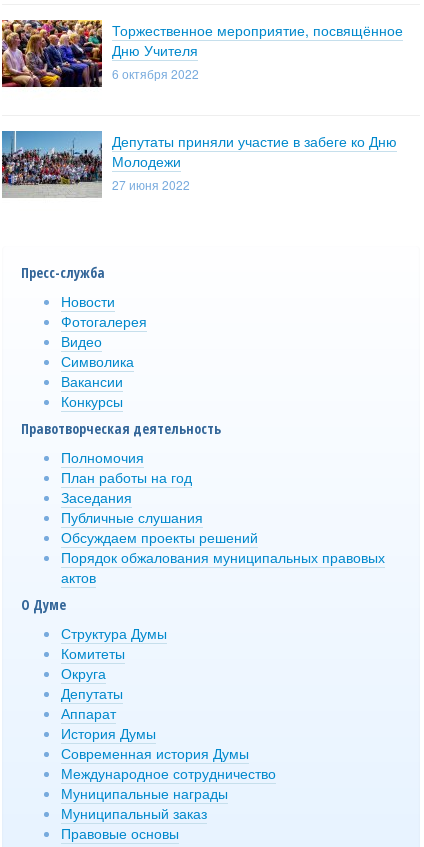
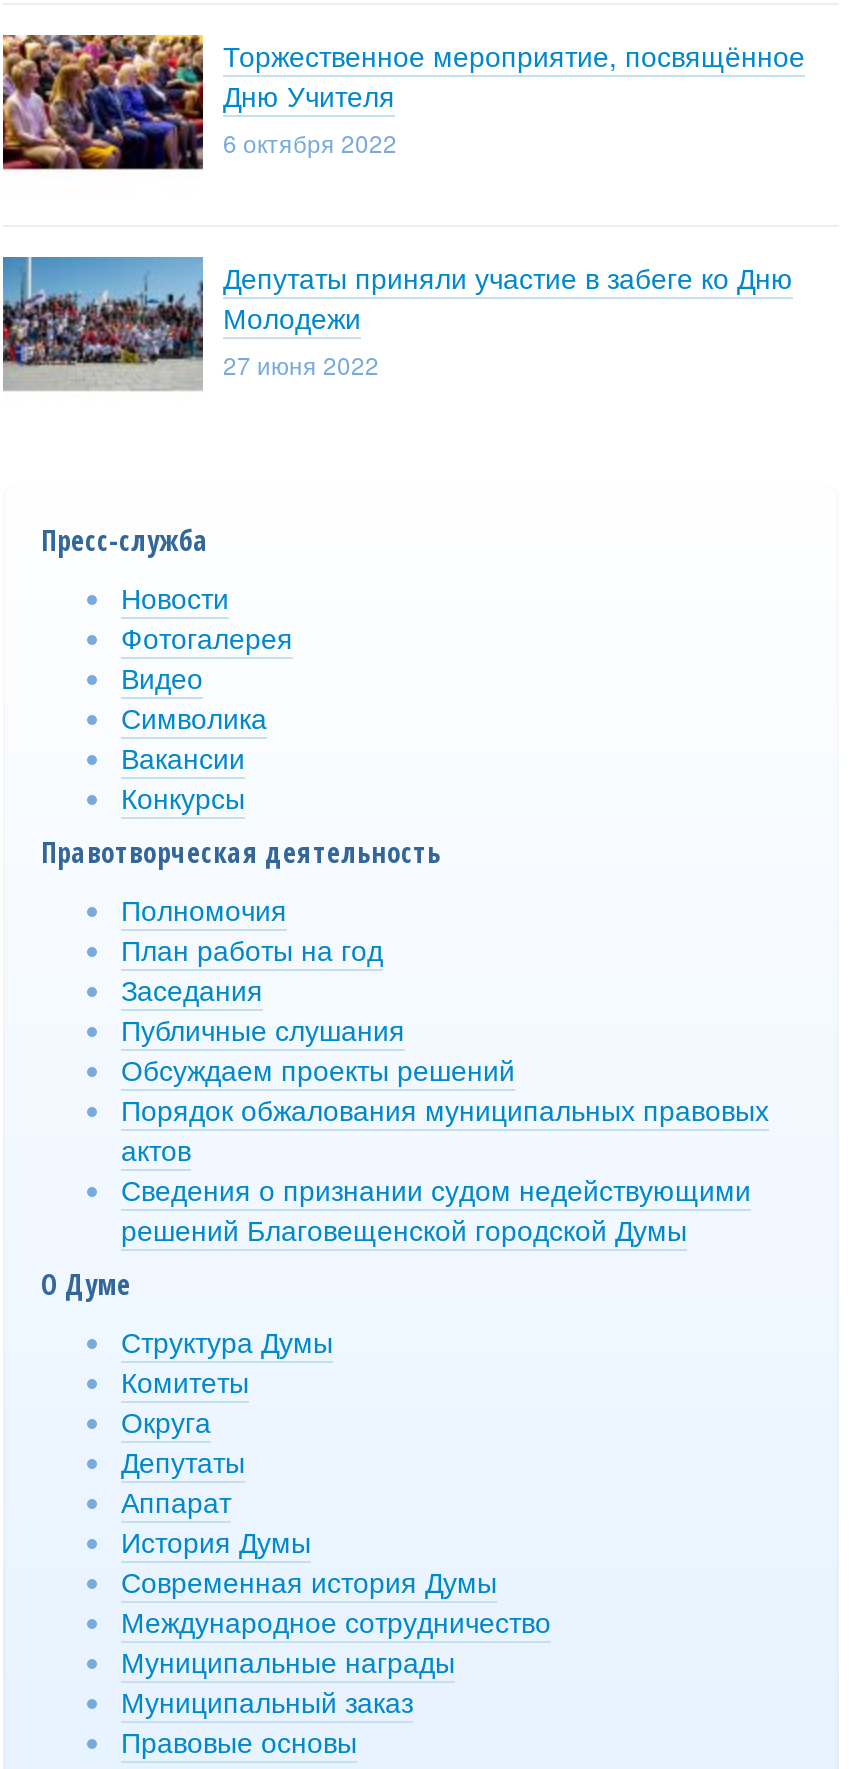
none -> [121,1169,751,1249] Сведения о признании судом недействующими | решений Благовещенской городской Думы

